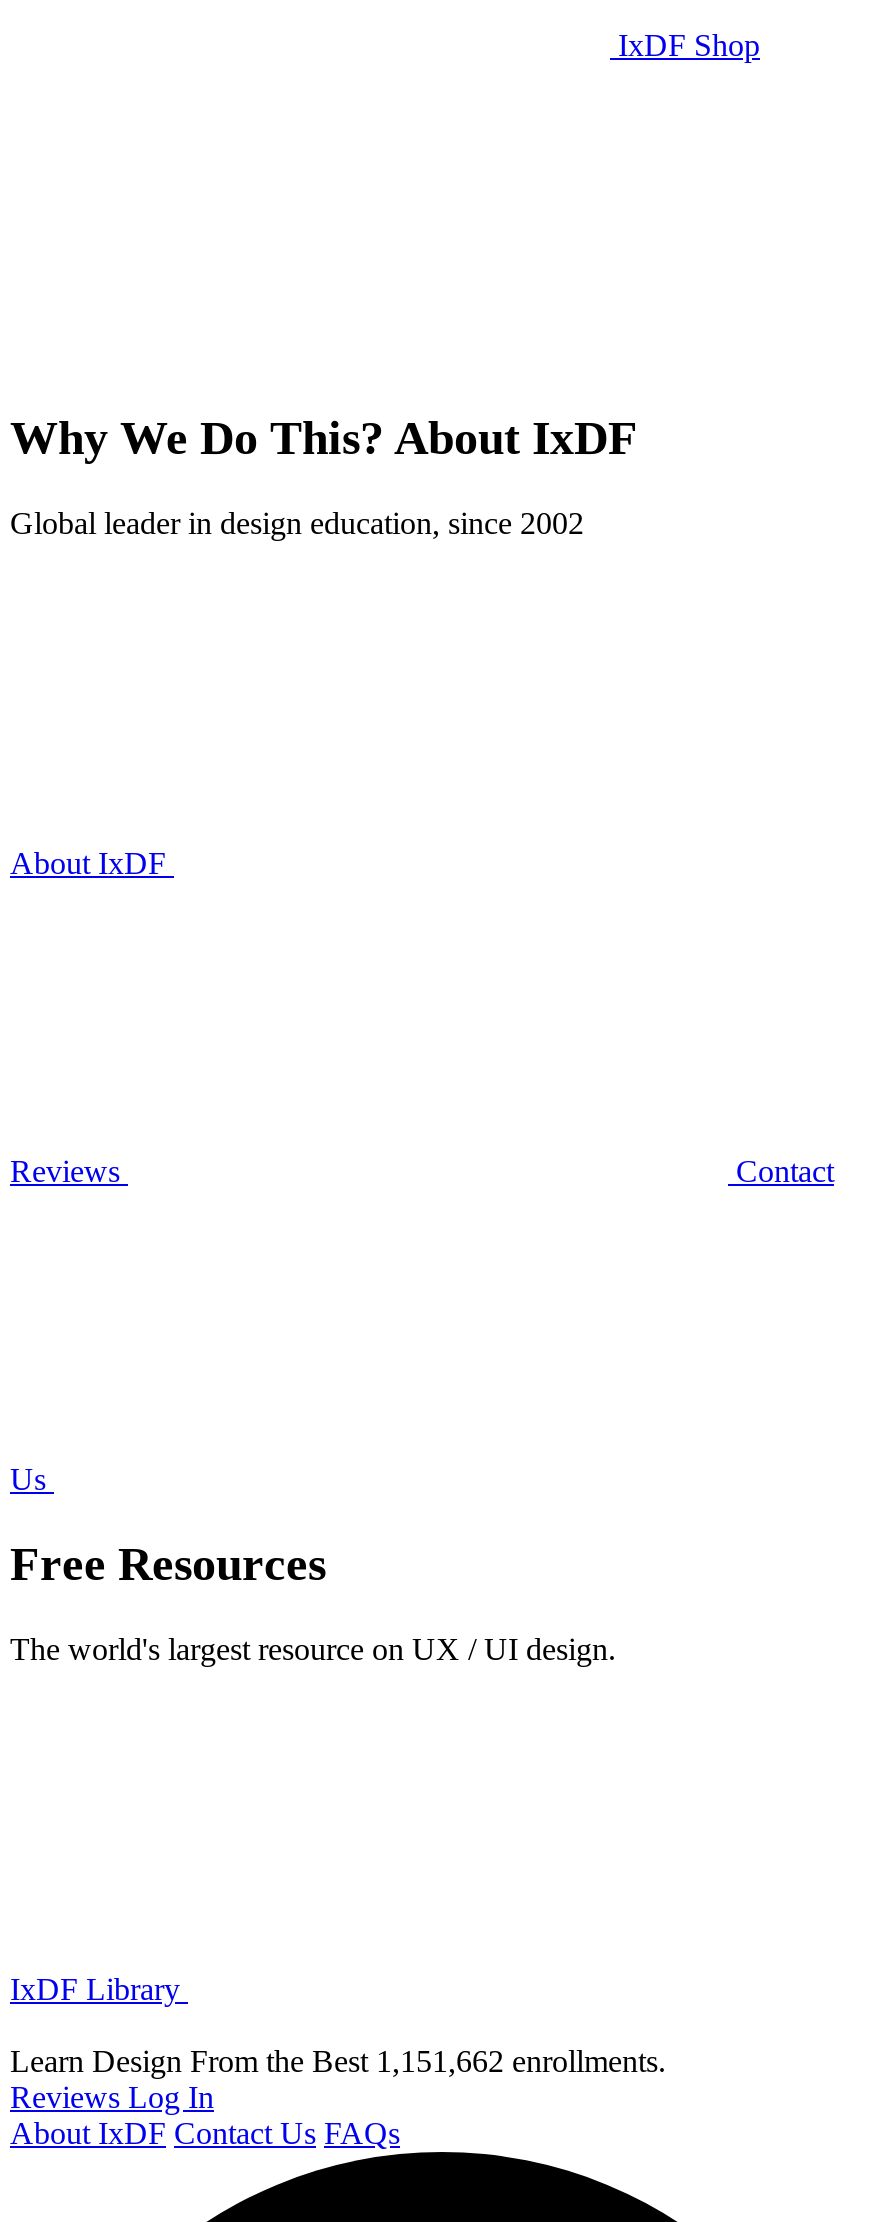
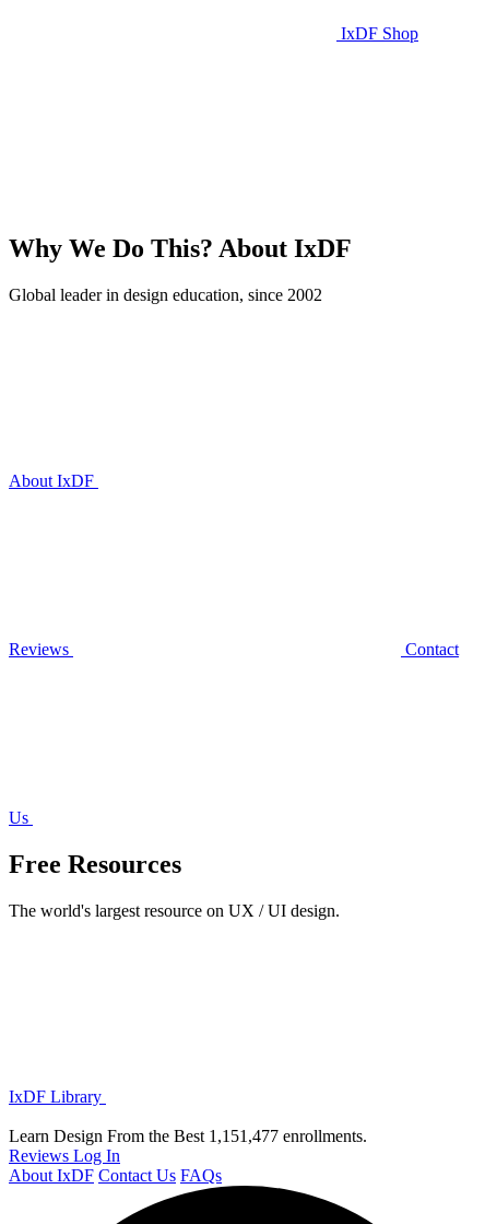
[10,2043,666,2077] Learn Design From the Best 1,151,662 enrollments. -> [9,1126,367,1145] Learn Design From the Best 1,151,477 enrollments.

